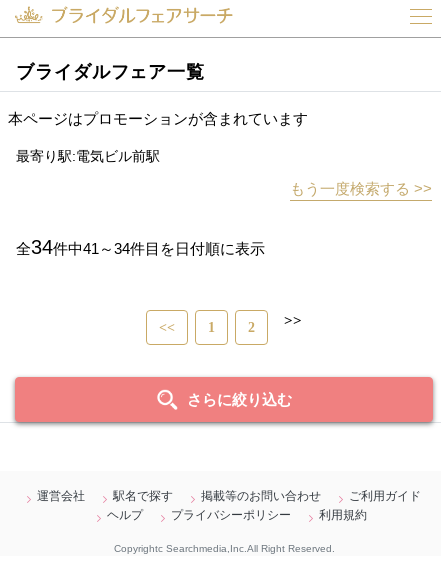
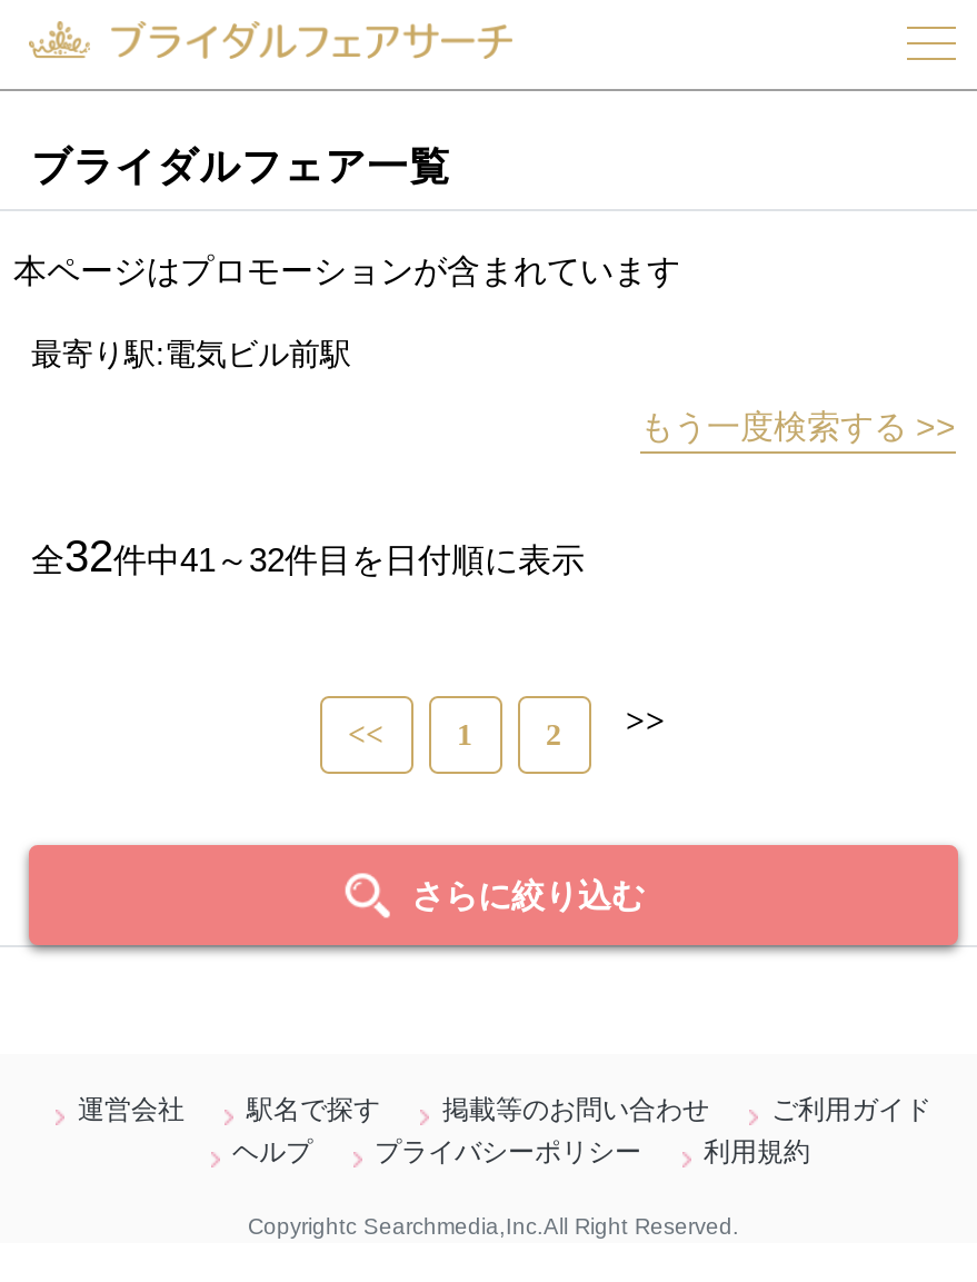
[16,236,265,258] 全34件中41～34件目を日付順に表示 -> [31,532,585,581] 全32件中41～32件目を日付順に表示

